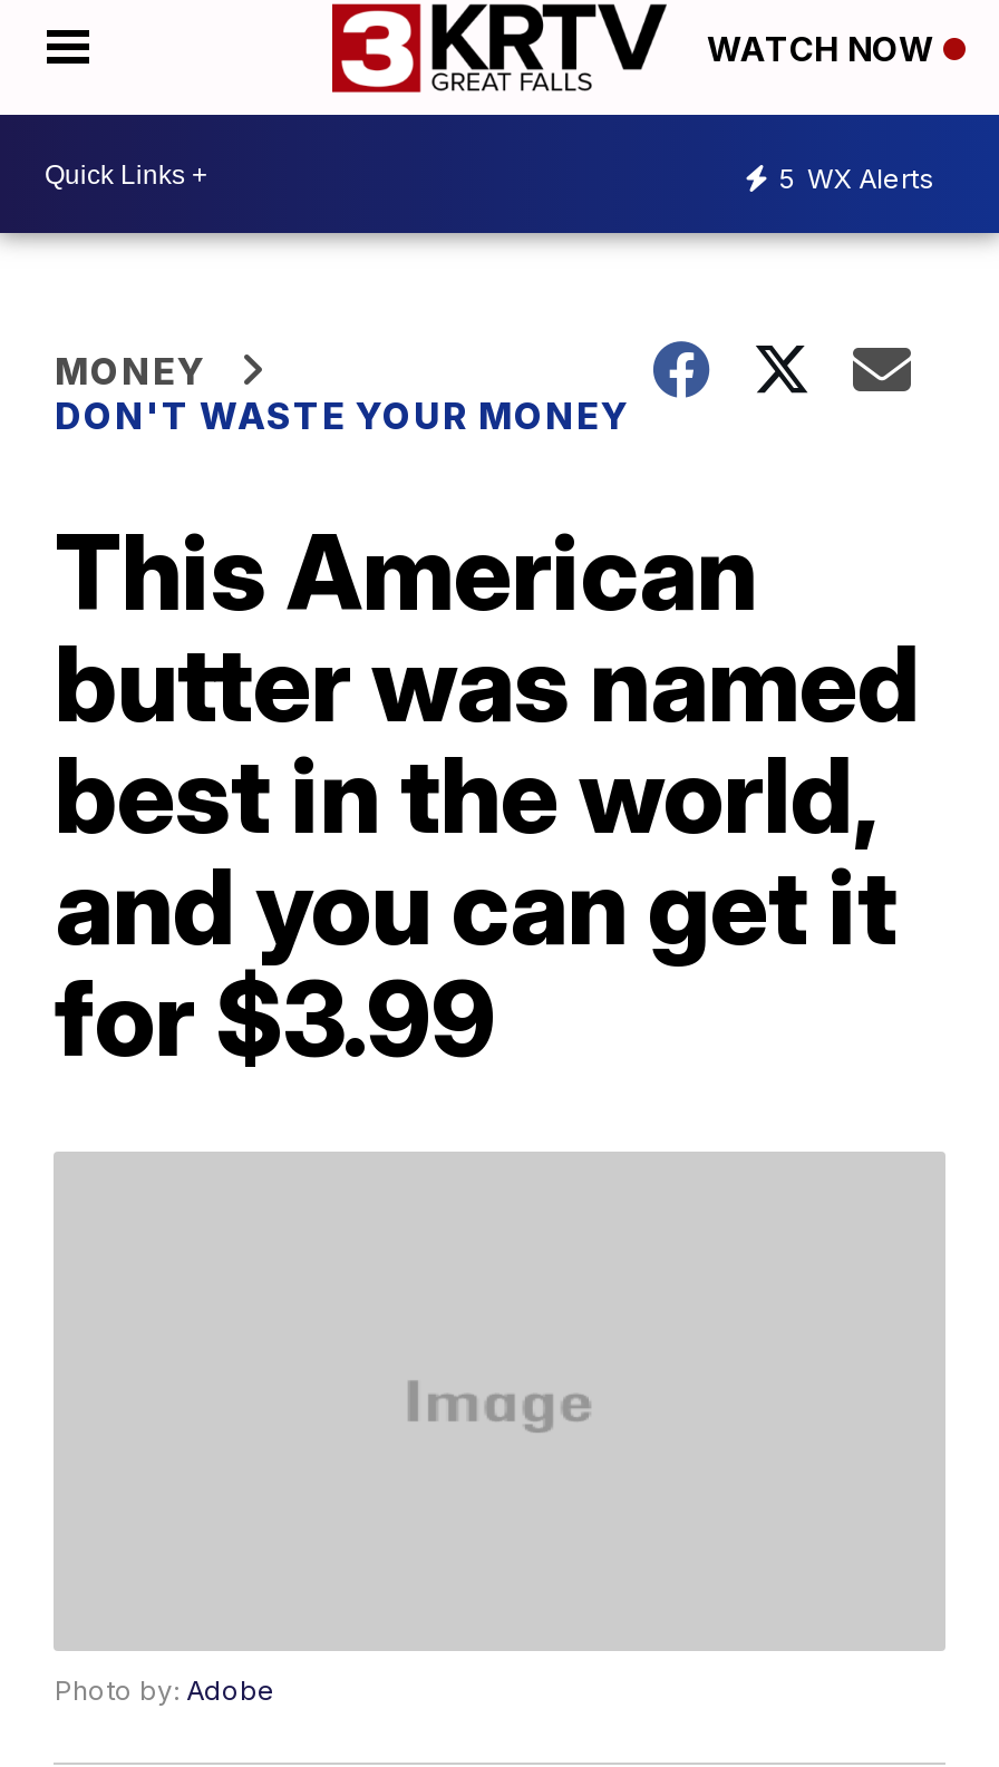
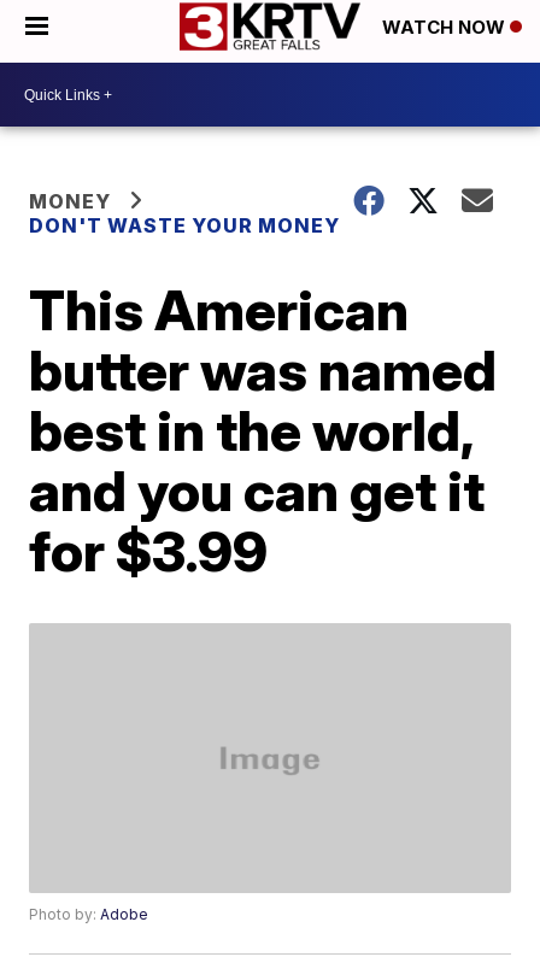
[778,161,934,194] 5 WX Alerts -> none

